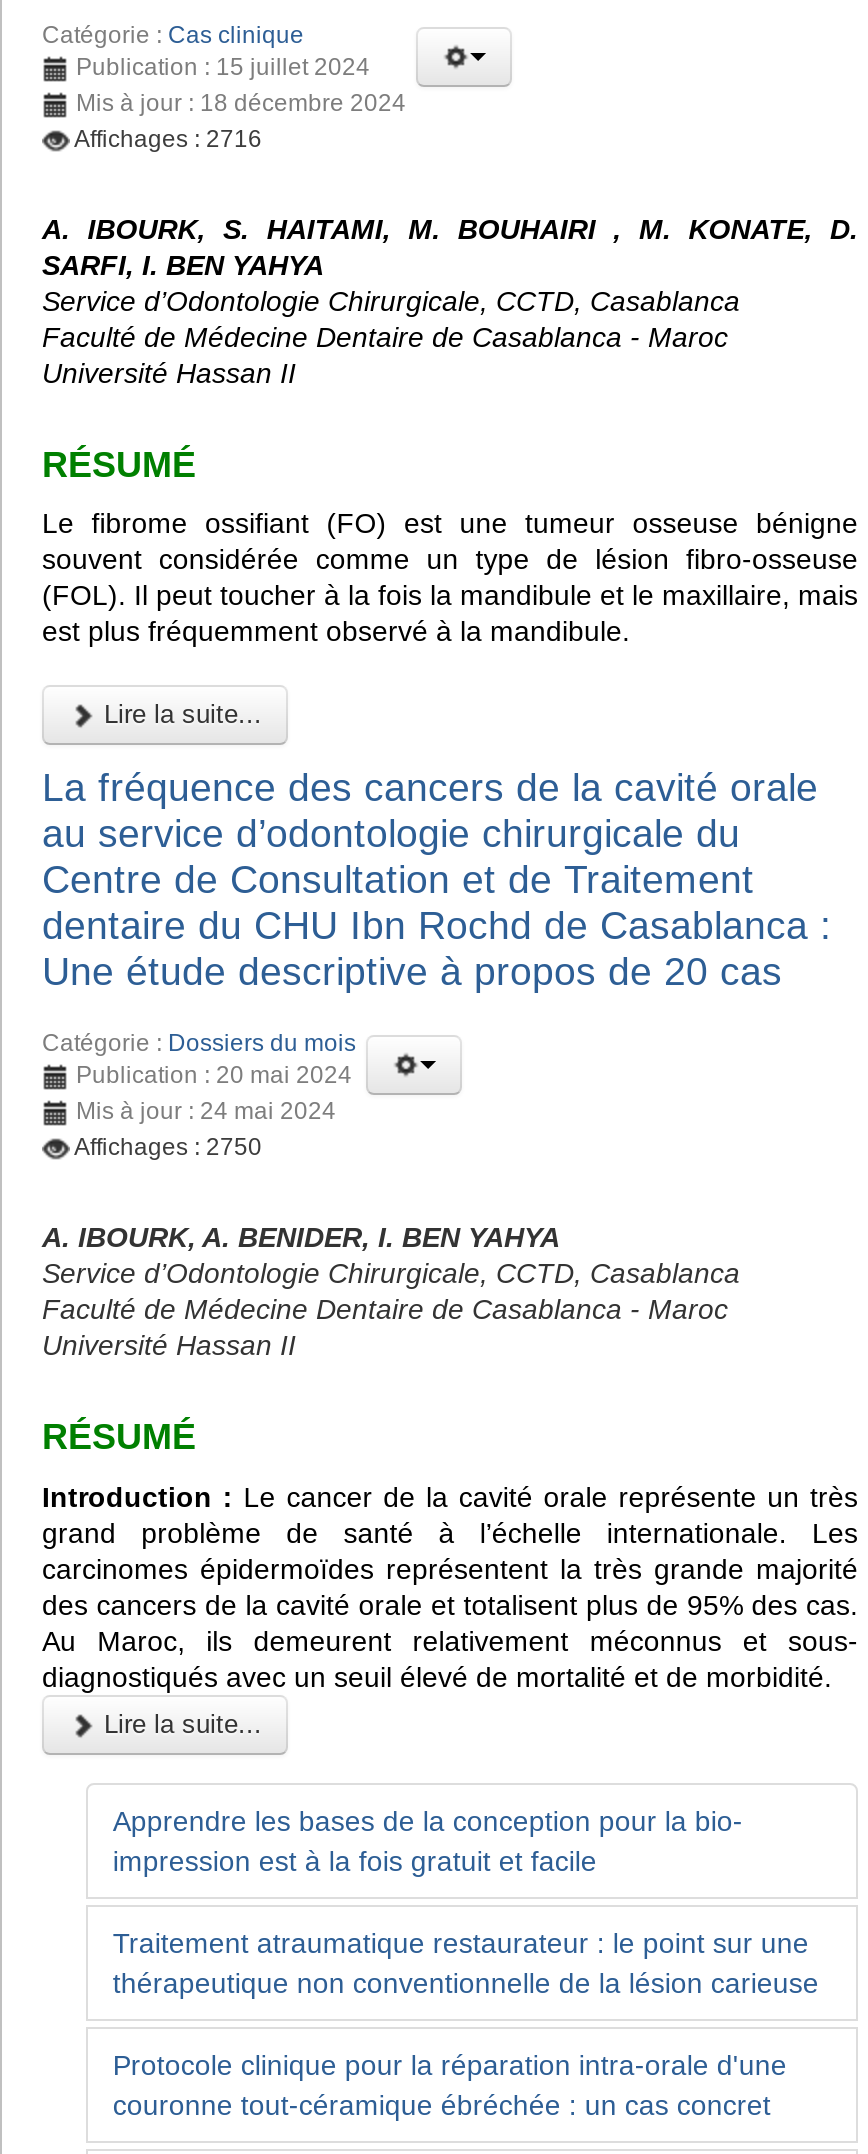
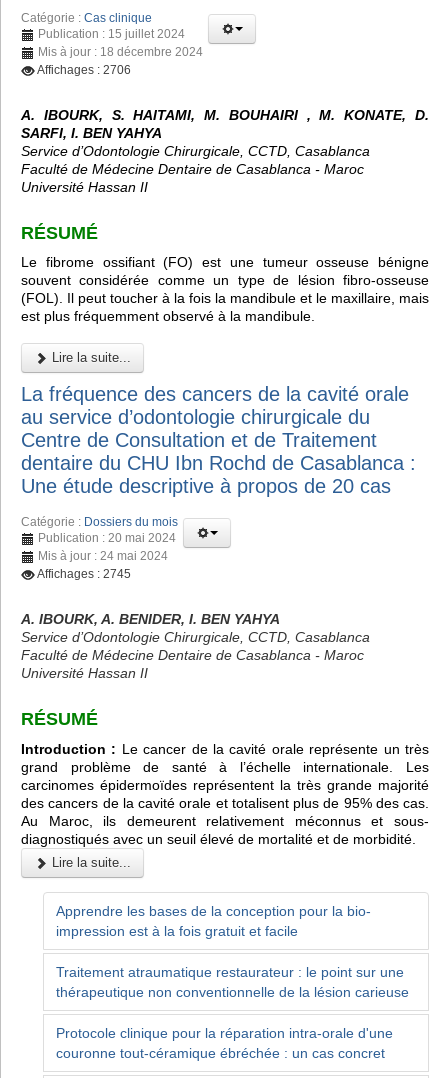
[74,124,262,152] Affichages : 2716 -> [37,62,131,76] Affichages : 2706
[74,1134,262,1162] Affichages : 2750 -> [37,567,131,581] Affichages : 2745

